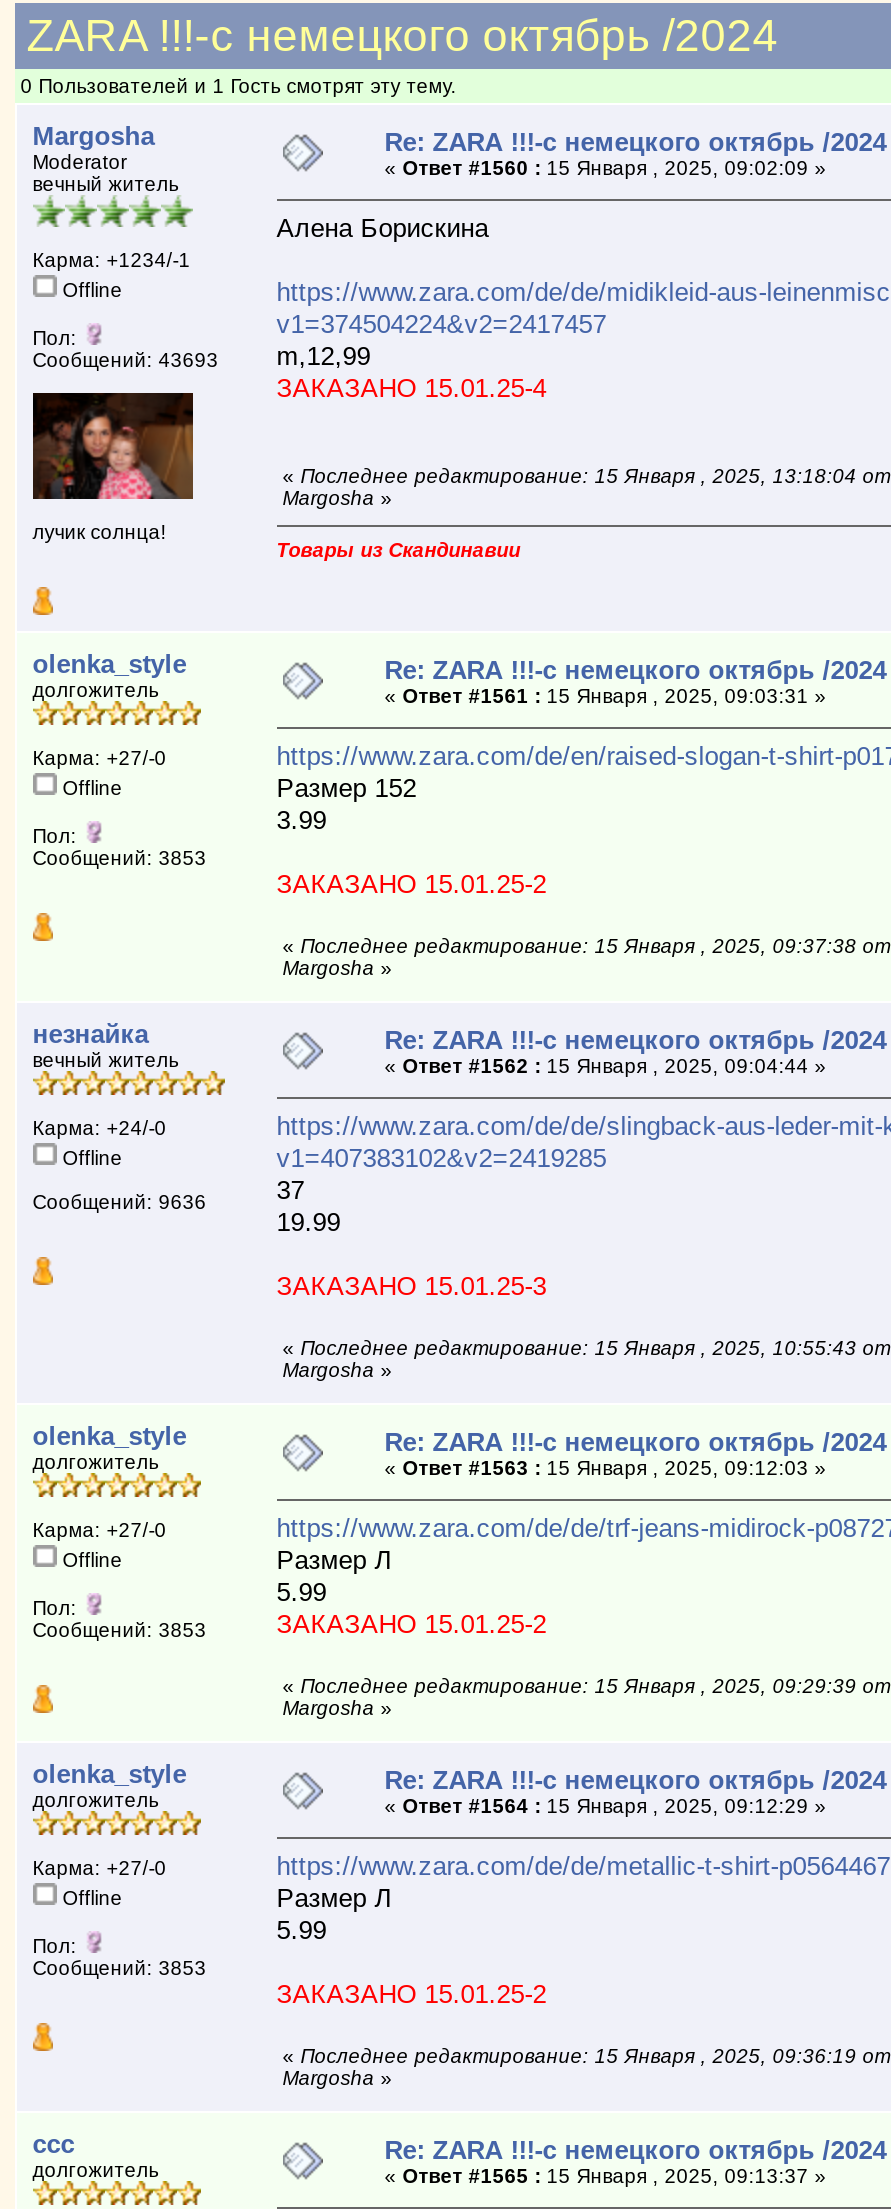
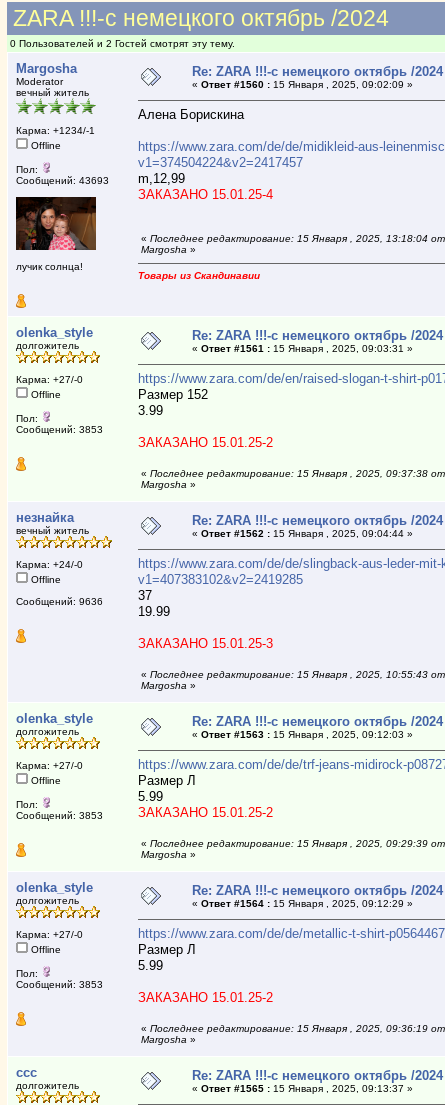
[21,75,457,97] 0 Пользователей и 1 Гость смотрят эту тему. -> [10,38,235,49] 0 Пользователей и 2 Гостей смотрят эту тему.

